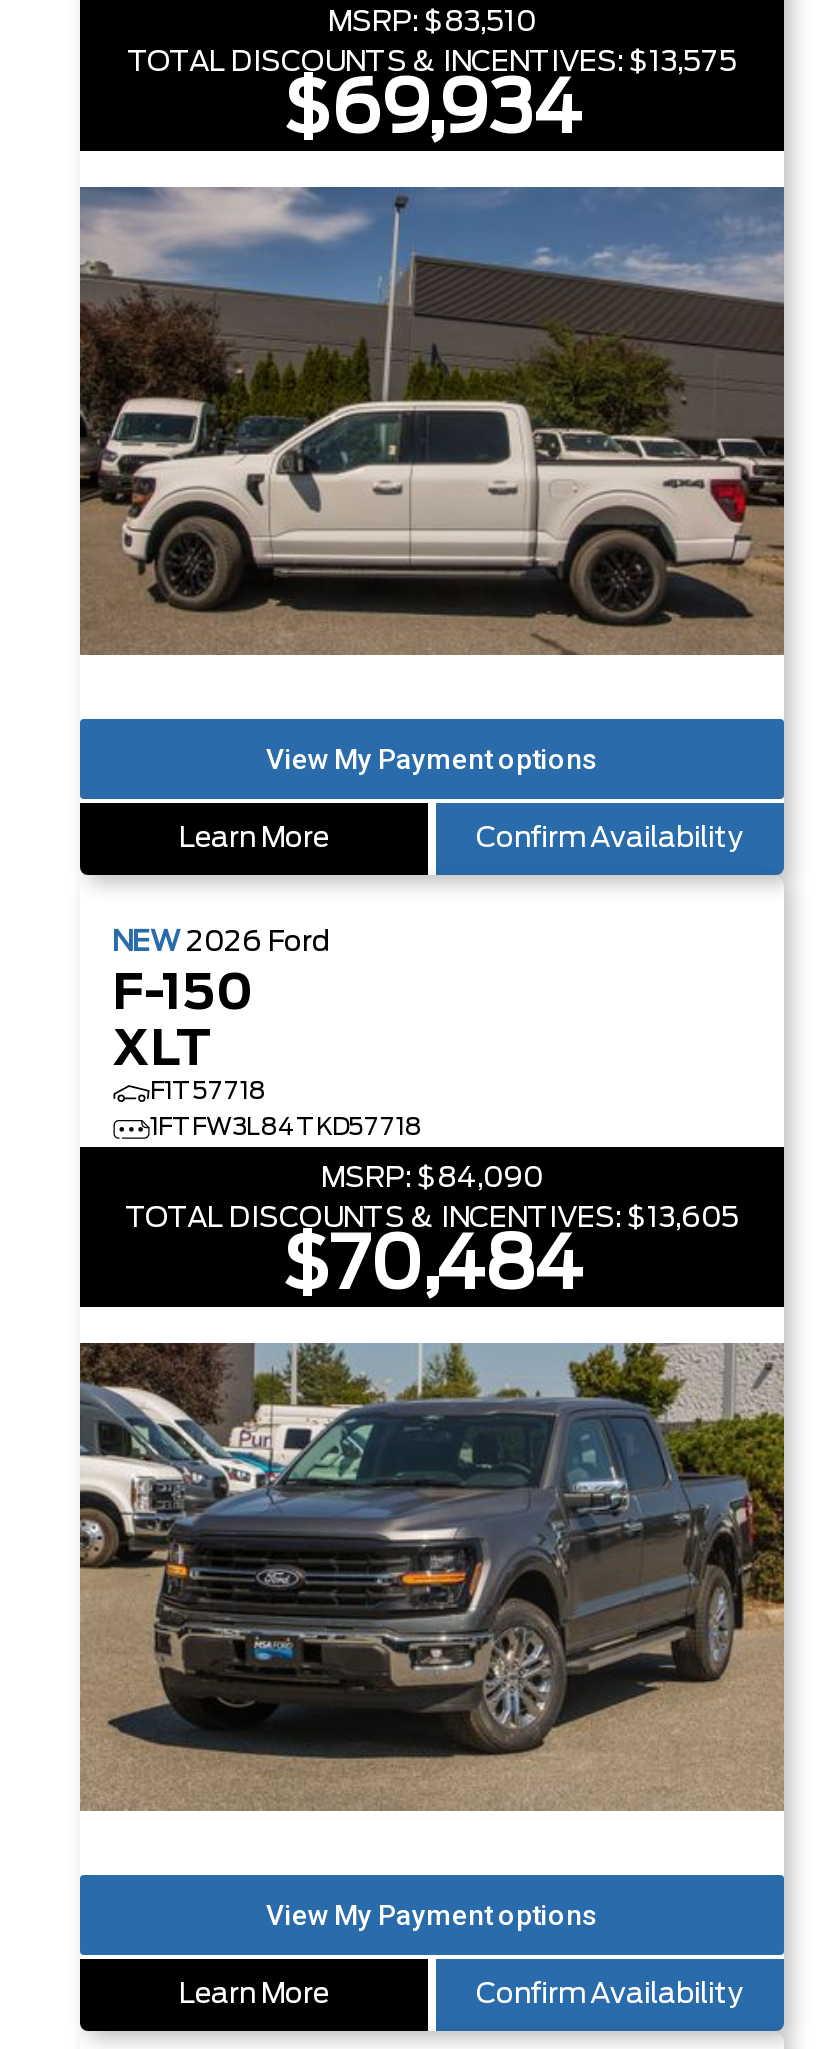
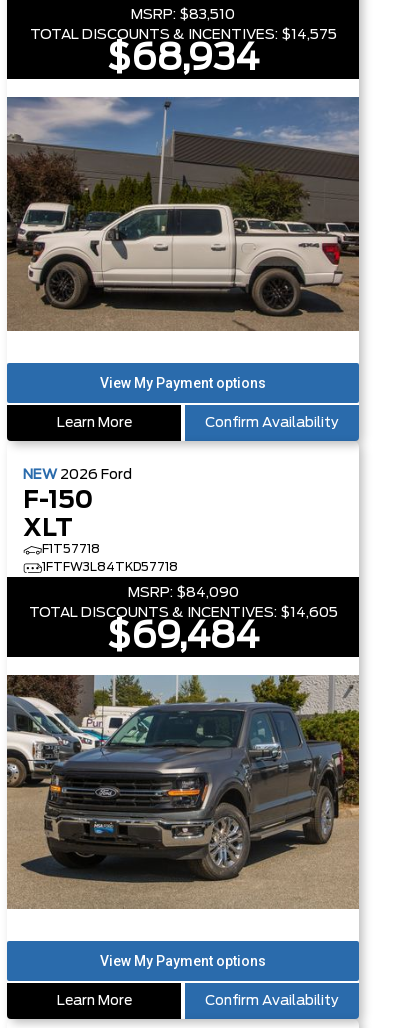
[127,49,737,77] TOTAL DISCOUNTS & INCENTIVES: $13,575 -> [29,28,336,42] TOTAL DISCOUNTS & INCENTIVES: $14,575
[283,75,581,147] $69,934 -> [107,41,259,77] $68,934
[125,1205,739,1233] TOTAL DISCOUNTS & INCENTIVES: $13,605 -> [28,606,337,620] TOTAL DISCOUNTS & INCENTIVES: $14,605
[282,1231,582,1303] $70,484 -> [107,619,259,655] $69,484

